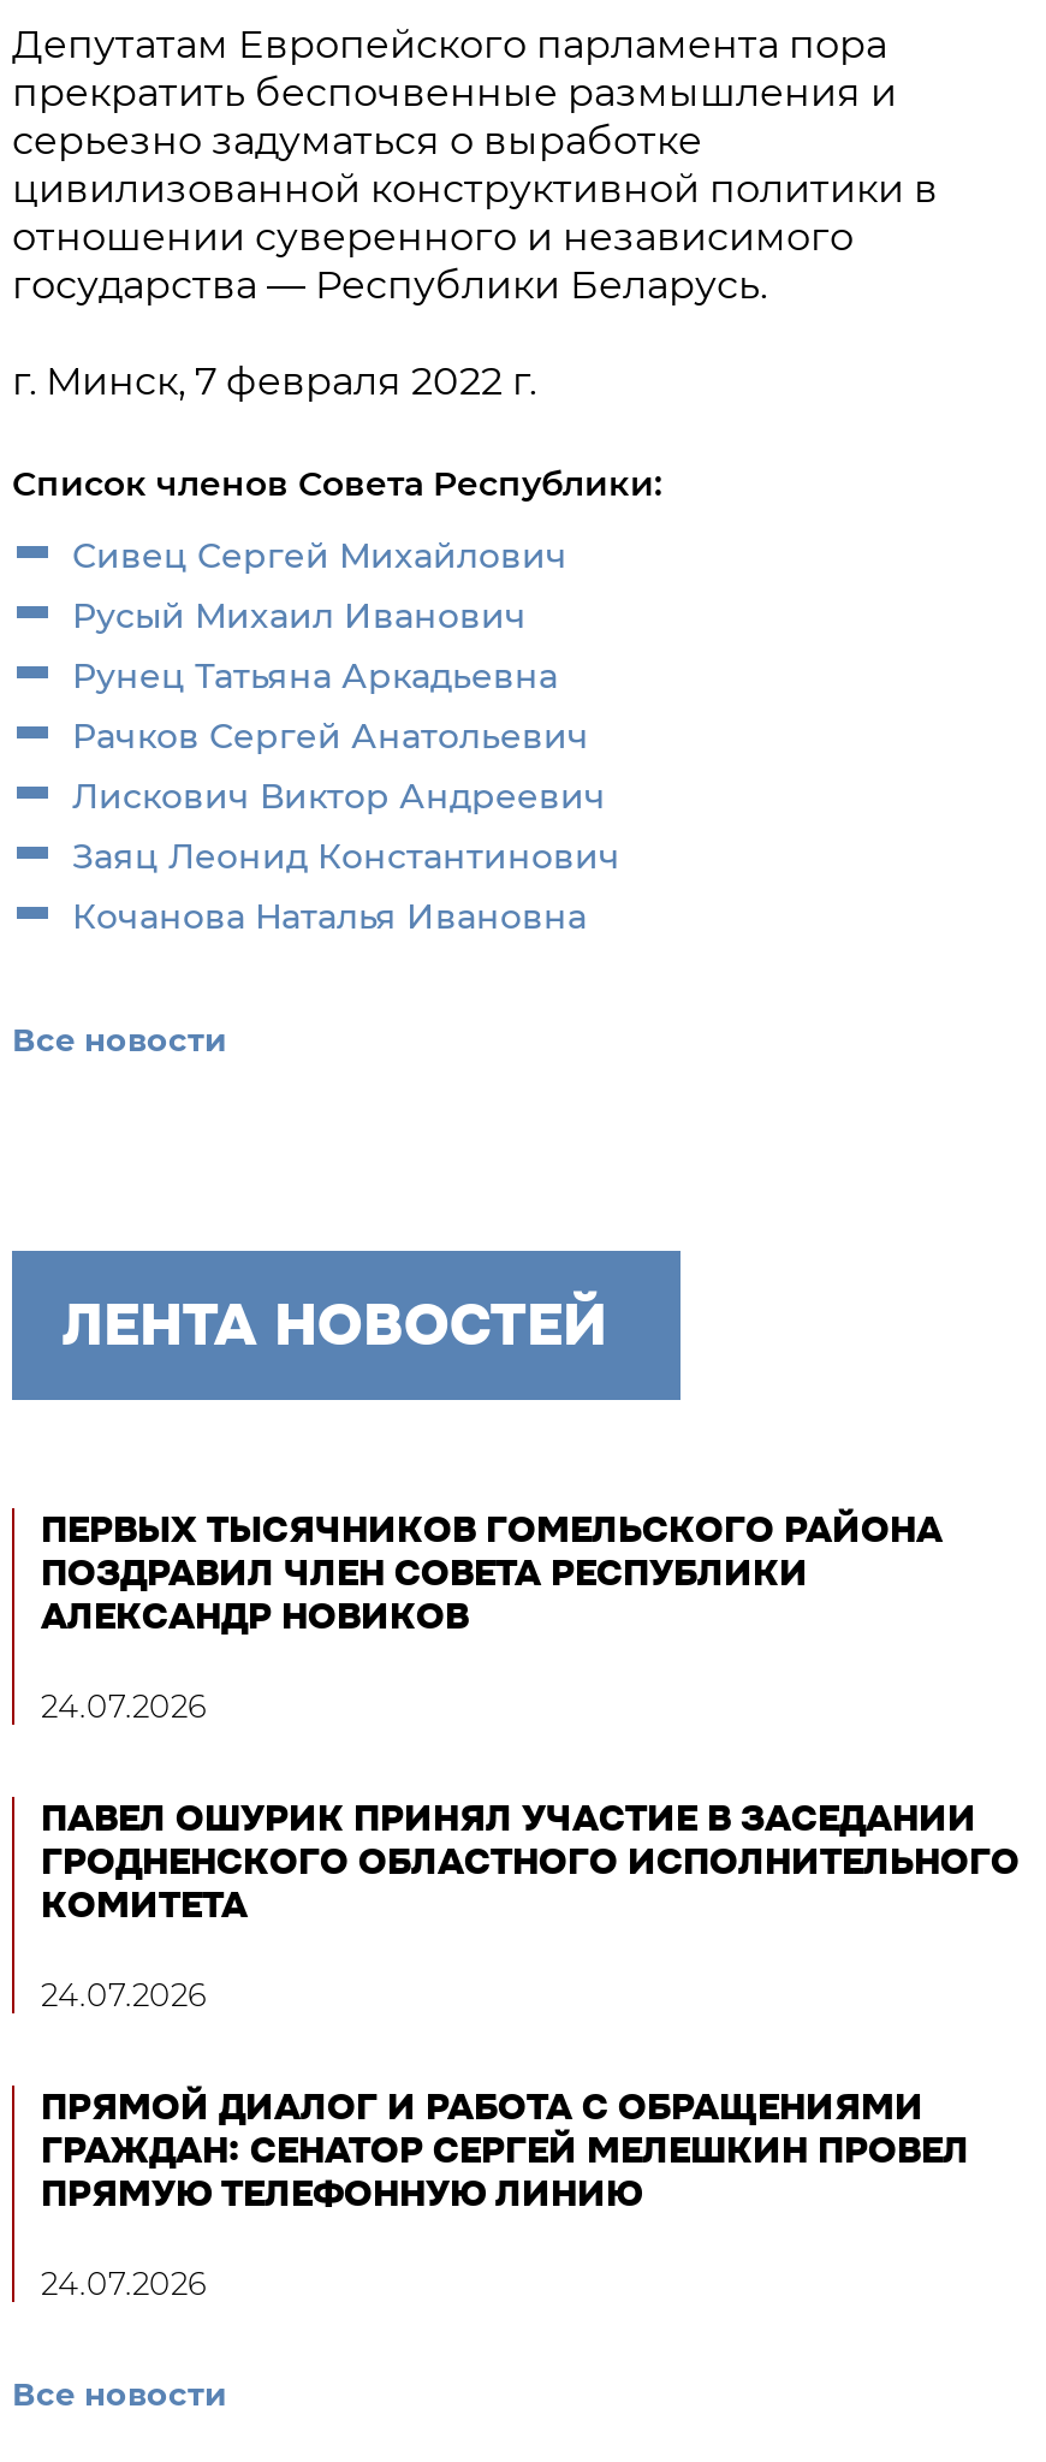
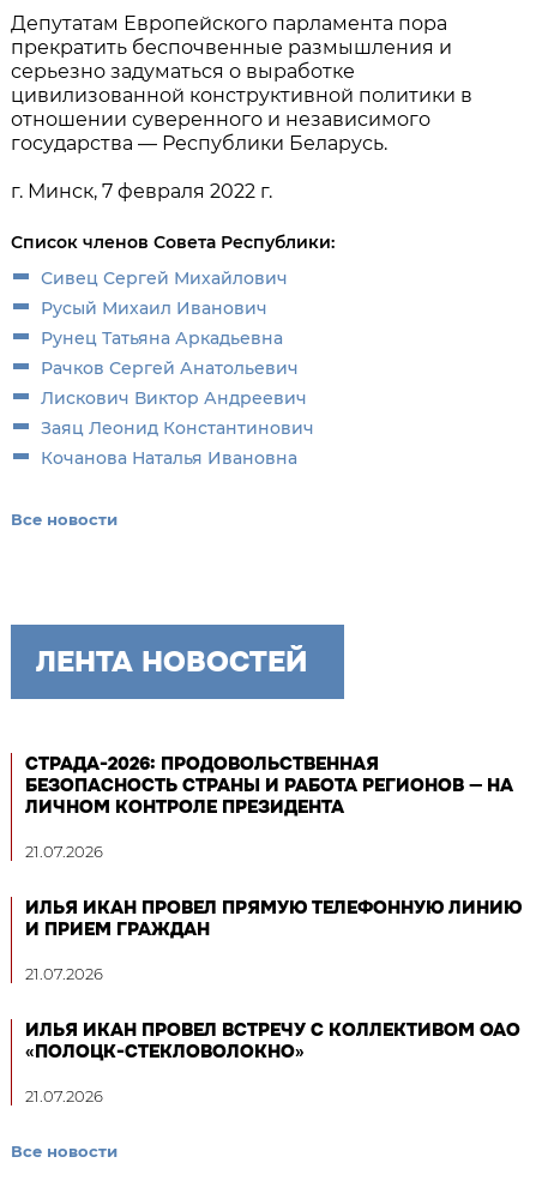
[41,1506,943,1641] ПЕРВЫХ ТЫСЯЧНИКОВ ГОМЕЛЬСКОГО РАЙОНА | ПОЗДРАВИЛ ЧЛЕН СОВЕТА РЕСПУБЛИКИ | АЛЕКСАНДР НОВИКОВ -> [25,752,513,819] СТРАДА-2026: ПРОДОВОЛЬСТВЕННАЯ | БЕЗОПАСНОСТЬ СТРАНЫ И РАБОТА РЕГИОНОВ — НА | ЛИЧНОМ КОНТРОЛЕ ПРЕЗИДЕНТА
[41,1686,207,1725] 24.07.2026 -> [25,842,103,861] 21.07.2026
[41,1794,1020,1929] ПАВЕЛ ОШУРИК ПРИНЯЛ УЧАСТИЕ В ЗАСЕДАНИИ | ГРОДНЕНСКОГО ОБЛАСТНОГО ИСПОЛНИТЕЛЬНОГО | КОМИТЕТА -> [25,896,522,941] ИЛЬЯ ИКАН ПРОВЕЛ ПРЯМУЮ ТЕЛЕФОННУЮ ЛИНИЮ | И ПРИЕМ ГРАЖДАН
[41,1975,207,2013] 24.07.2026 -> [25,964,103,983] 21.07.2026
[41,2083,969,2218] ПРЯМОЙ ДИАЛОГ И РАБОТА С ОБРАЩЕНИЯМИ | ГРАЖДАН: СЕНАТОР СЕРГЕЙ МЕЛЕШКИН ПРОВЕЛ | ПРЯМУЮ ТЕЛЕФОННУЮ ЛИНИЮ -> [25,1018,520,1064] ИЛЬЯ ИКАН ПРОВЕЛ ВСТРЕЧУ С КОЛЛЕКТИВОМ ОАО | «ПОЛОЦК-СТЕКЛОВОЛОКНО»
[41,2264,207,2302] 24.07.2026 -> [25,1086,103,1105] 21.07.2026

